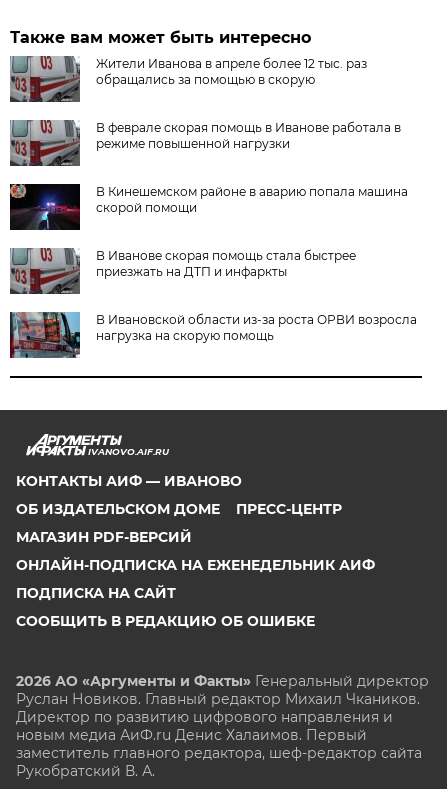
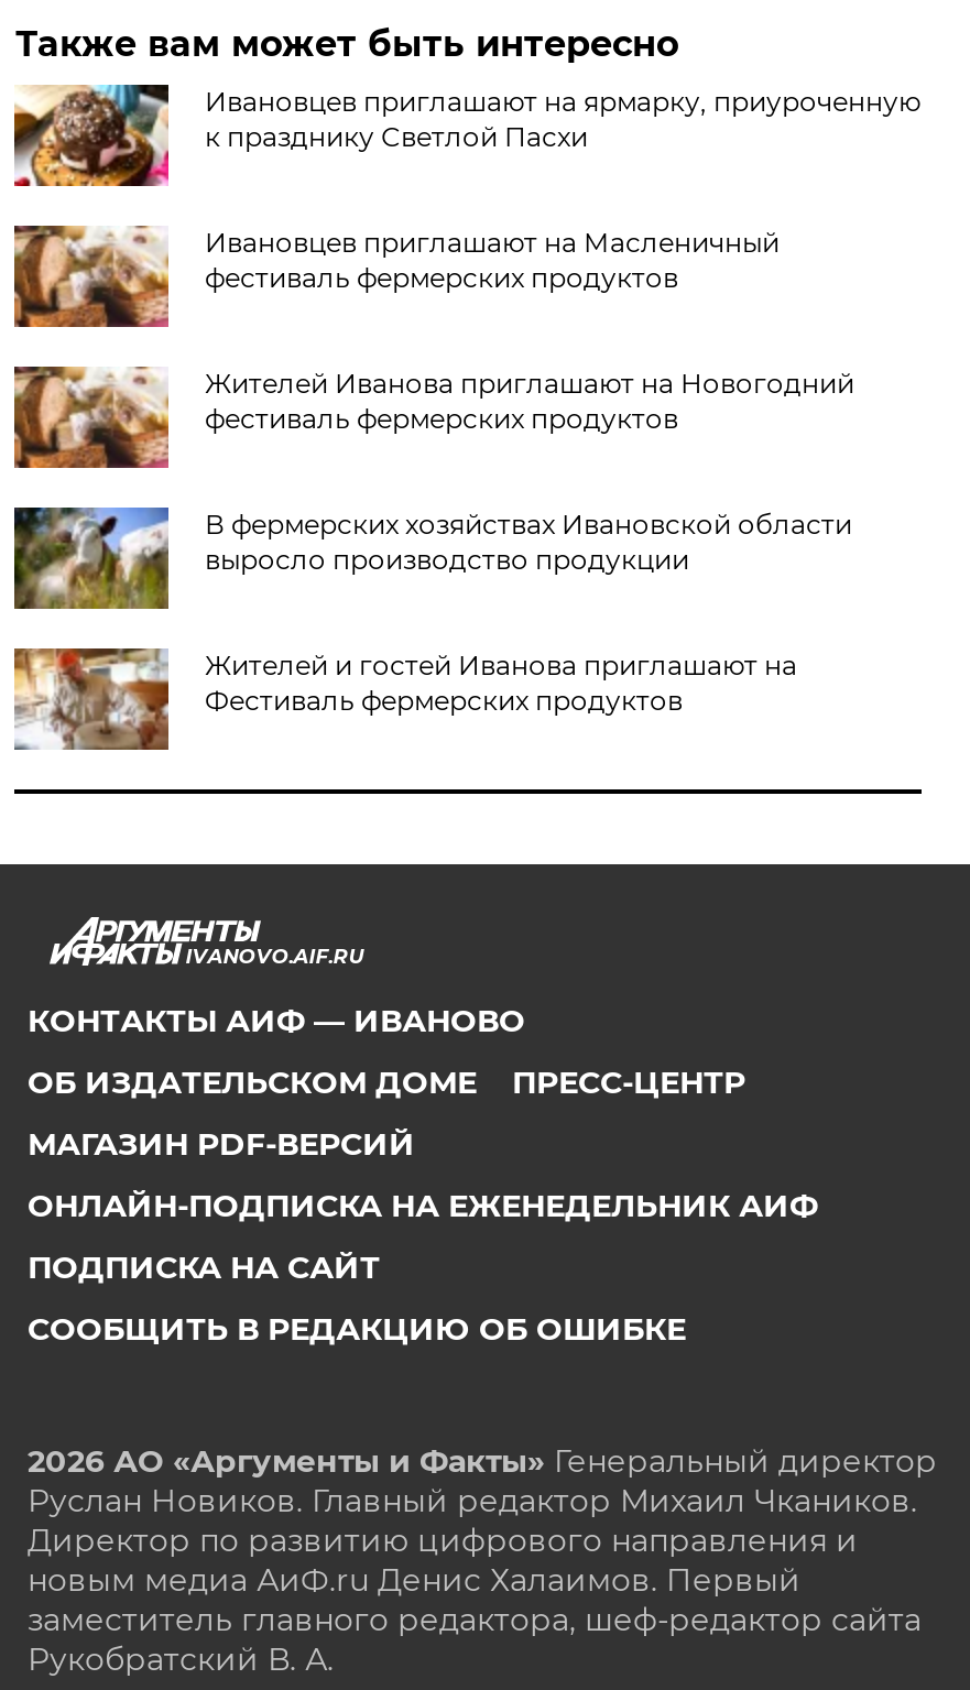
[9,55,367,103] [image] | Жители Иванова в апреле более 12 тыс. раз | обращались за помощью в скорую -> [12,83,920,188] [image] | Ивановцев приглашают на ярмарку, приуроченную | к празднику Светлой Пасхи
[9,119,401,167] [image] | В феврале скорая помощь в Иванове работала в | режиме повышенной нагрузки -> [12,223,779,329] [image] | Ивановцев приглашают на Масленичный | фестиваль фермерских продуктов
[9,183,408,231] [image] | В Кинешемском районе в аварию попала машина | скорой помощи -> [12,364,854,470] [image] | Жителей Иванова приглашают на Новогодний | фестиваль фермерских продуктов
[9,247,356,295] [image] | В Иванове скорая помощь стала быстрее | приезжать на ДТП и инфаркты -> [12,505,852,611] [image] | В фермерских хозяйствах Ивановской области | выросло производство продукции
[9,311,417,359] [image] | В Ивановской области из-за роста ОРВИ возросла | нагрузка на скорую помощь -> [12,646,797,752] [image] | Жителей и гостей Иванова приглашают на | Фестиваль фермерских продуктов

